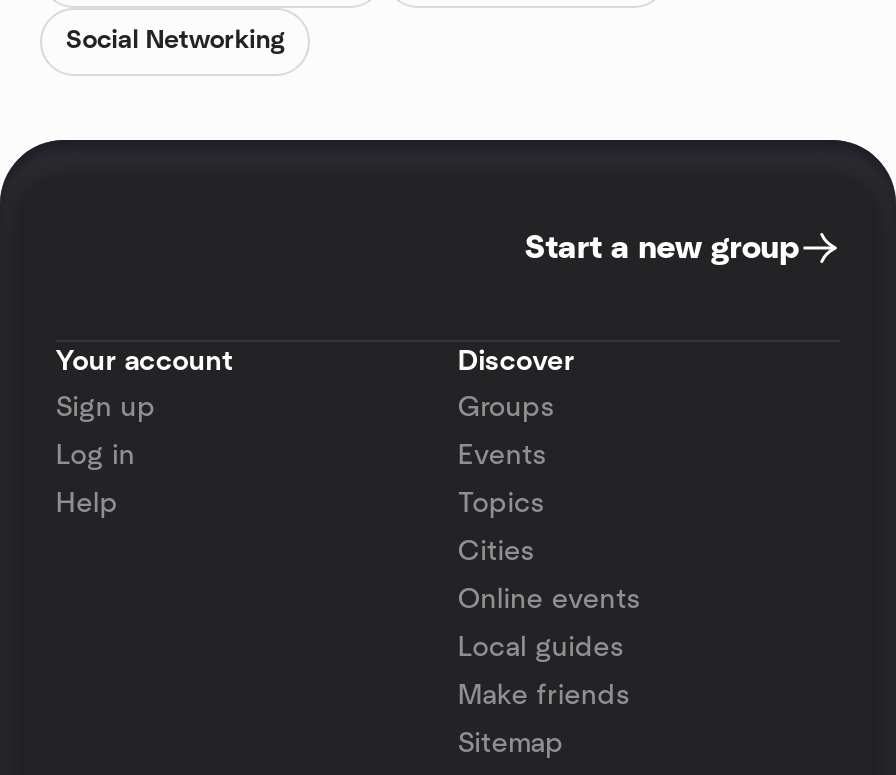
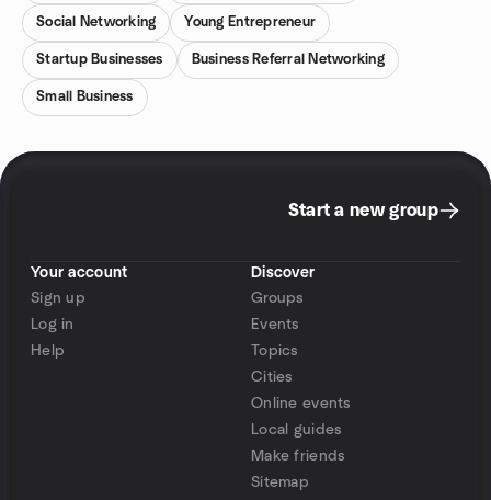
none -> [36,15,385,104] Young Entrepreneur | Startup Businesses | Business Referral Networking | Small Business

